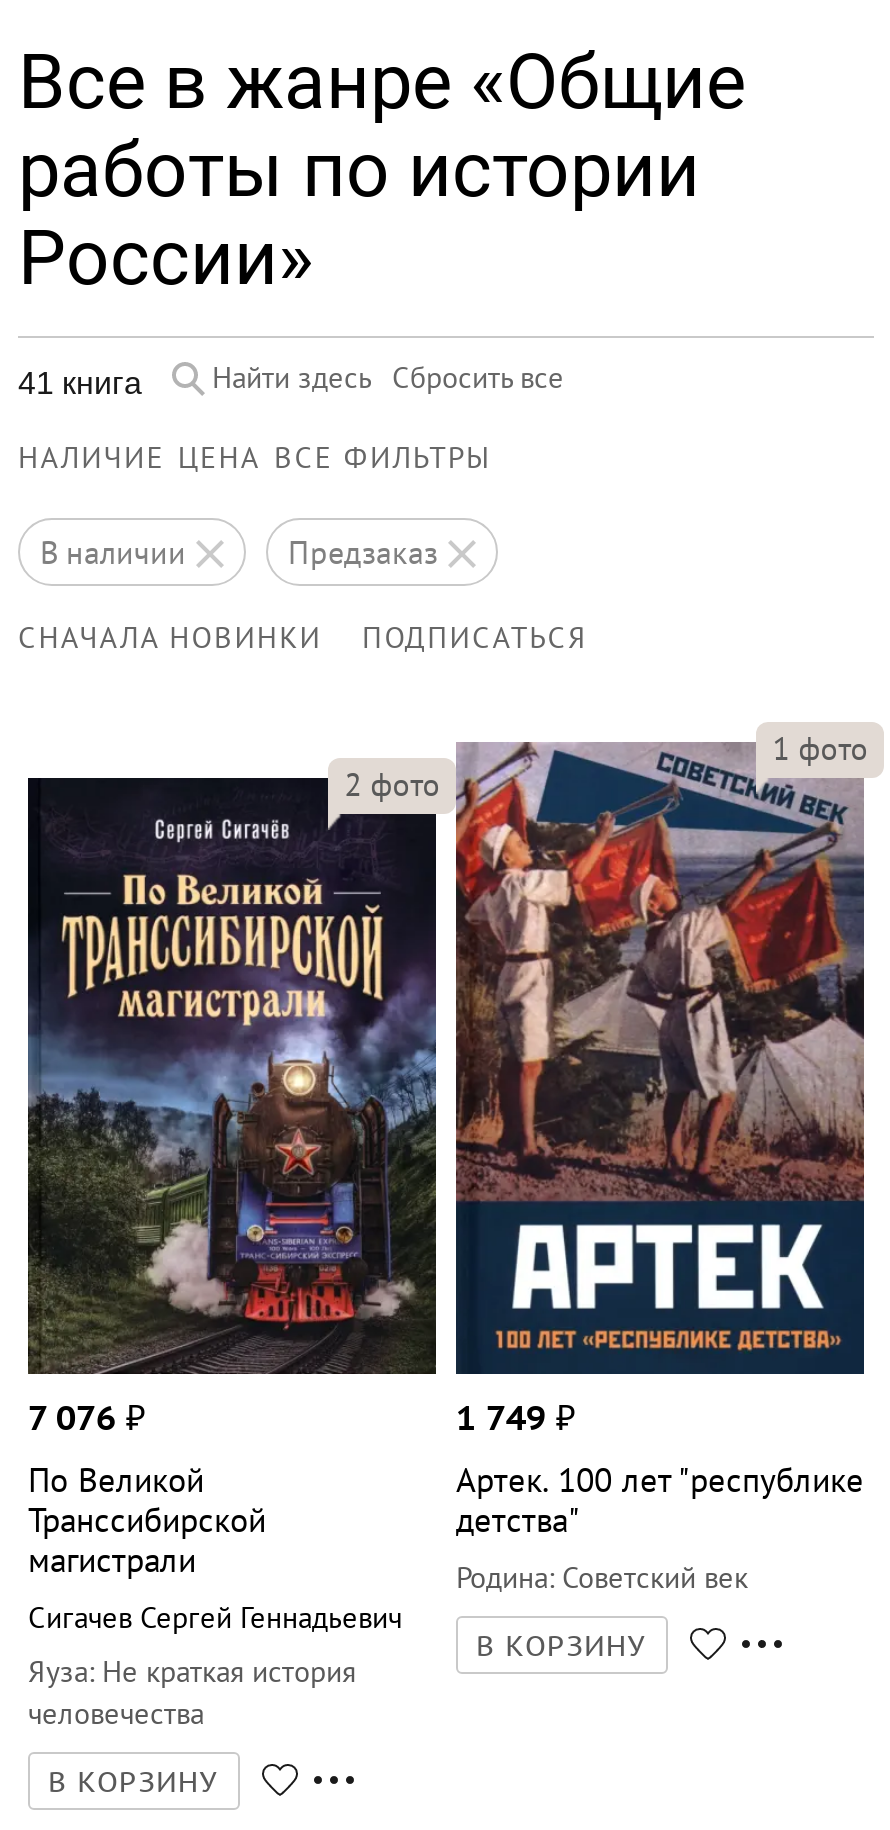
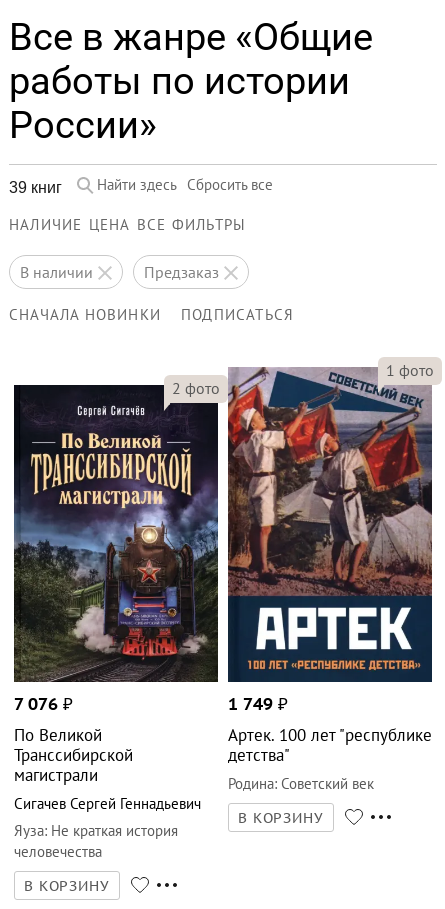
[18,366,142,400] 41 книга -> [9,178,62,195] 39 книг

